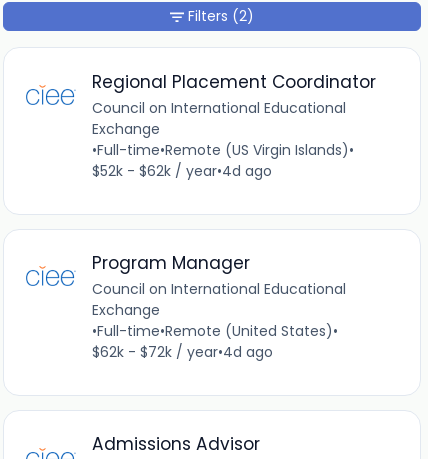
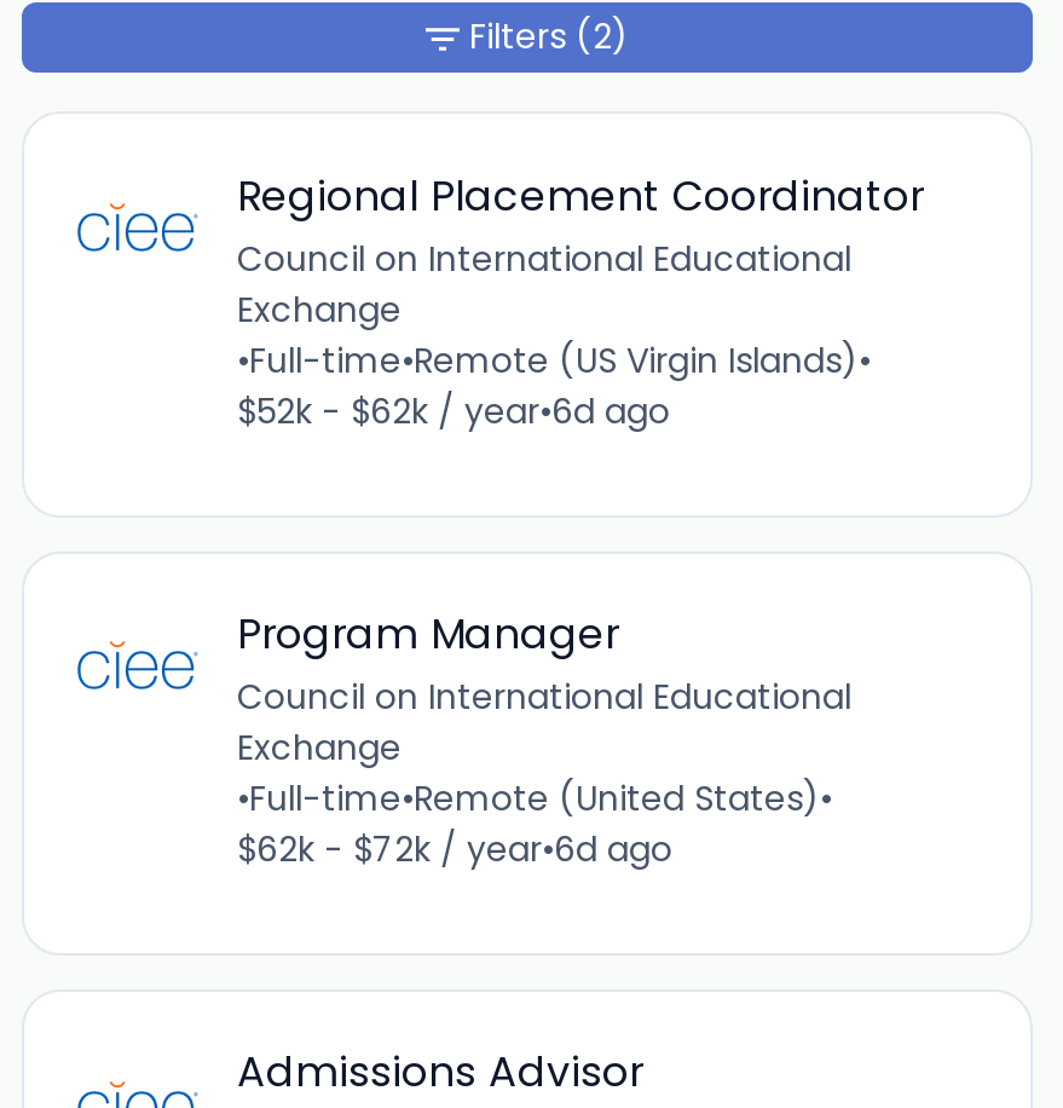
[92,161,272,181] $52k - $62k / year•4d ago -> [237,387,670,435] $52k - $62k / year•6d ago
[92,342,273,362] $62k - $72k / year•4d ago -> [237,825,672,874] $62k - $72k / year•6d ago

